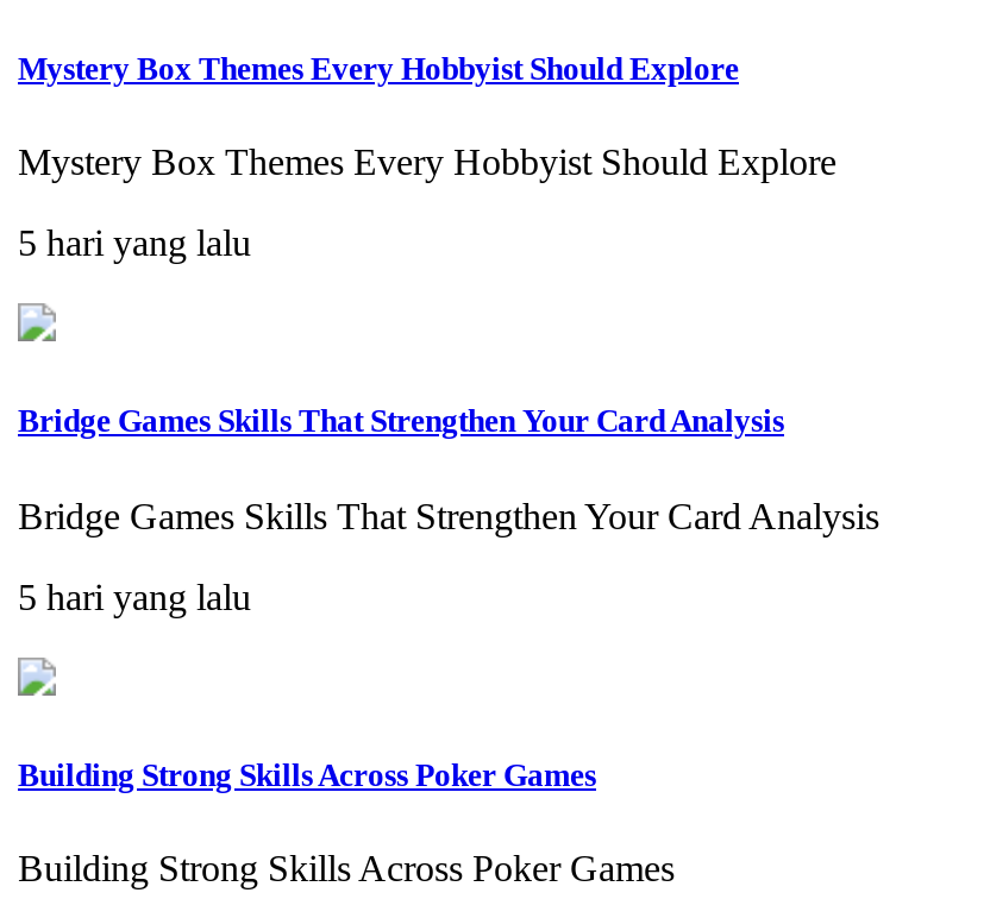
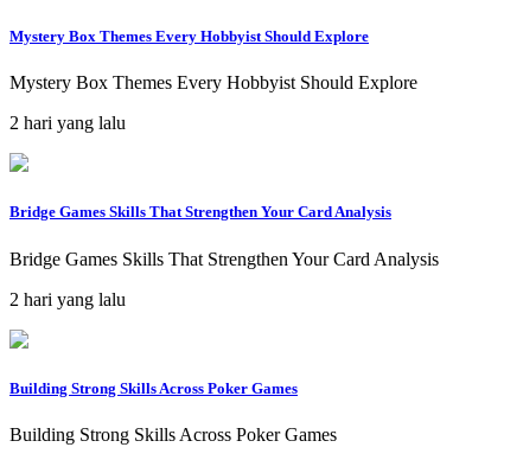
[18,223,251,263] 5 hari yang lalu -> [9,113,126,133] 2 hari yang lalu
[18,576,251,616] 5 hari yang lalu -> [9,289,126,309] 2 hari yang lalu

